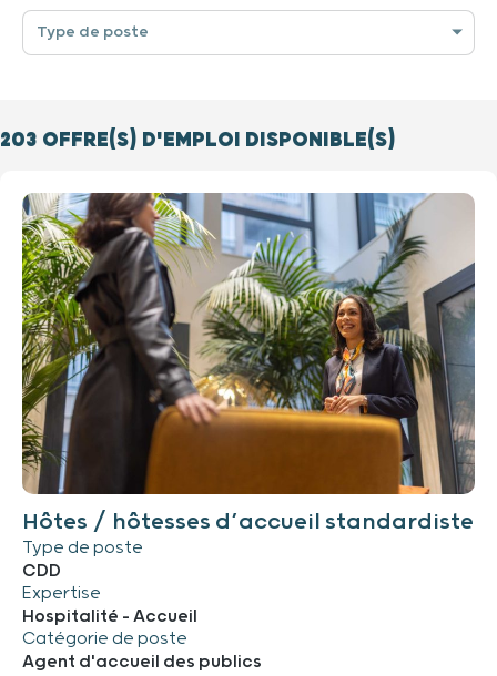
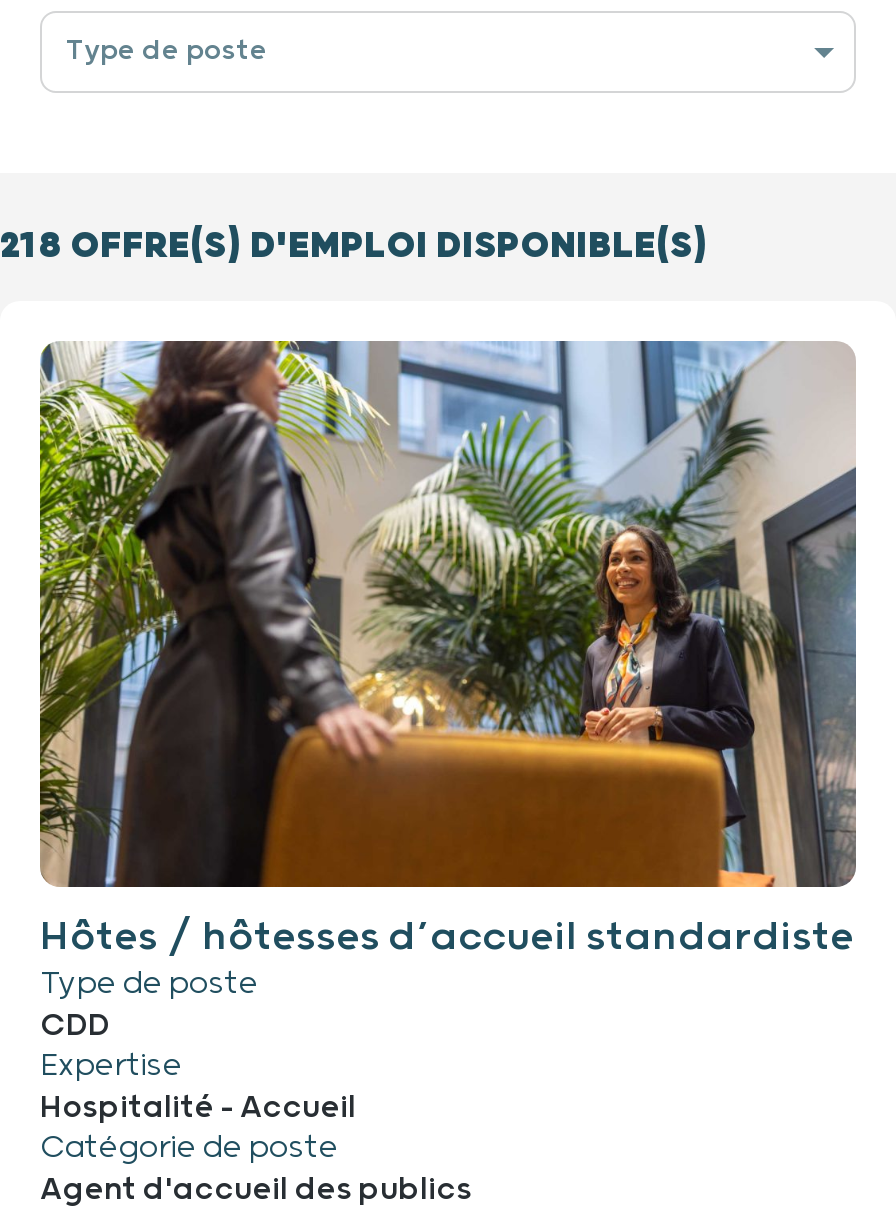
[0,128,396,152] 203 OFFRE(S) D'EMPLOI DISPONIBLE(S) -> [0,226,708,268] 218 OFFRE(S) D'EMPLOI DISPONIBLE(S)

